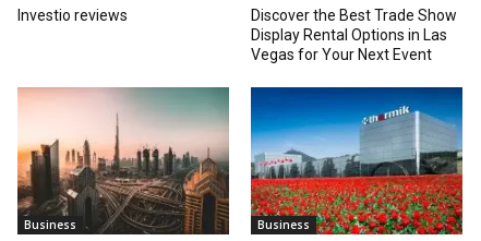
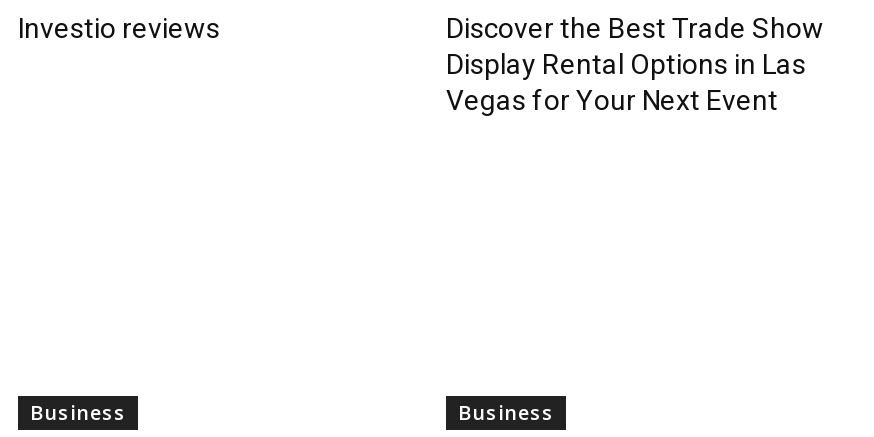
[16,86,230,236] [image] -> none
[250,86,464,236] [image] -> none

